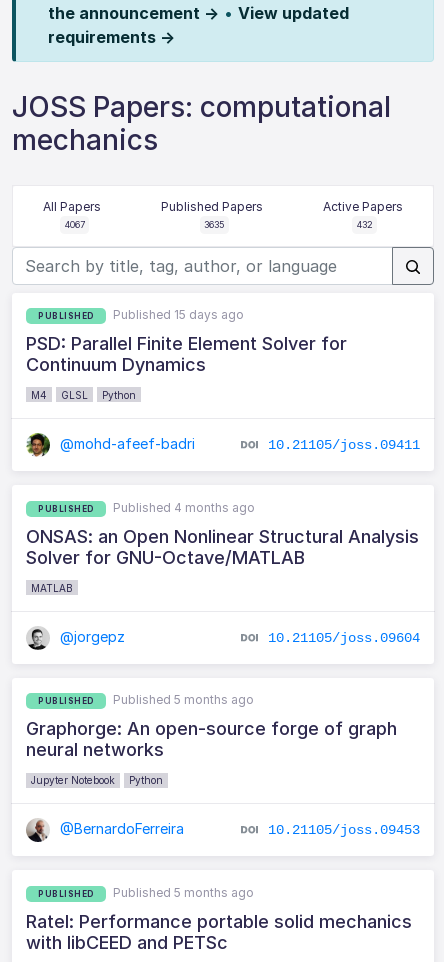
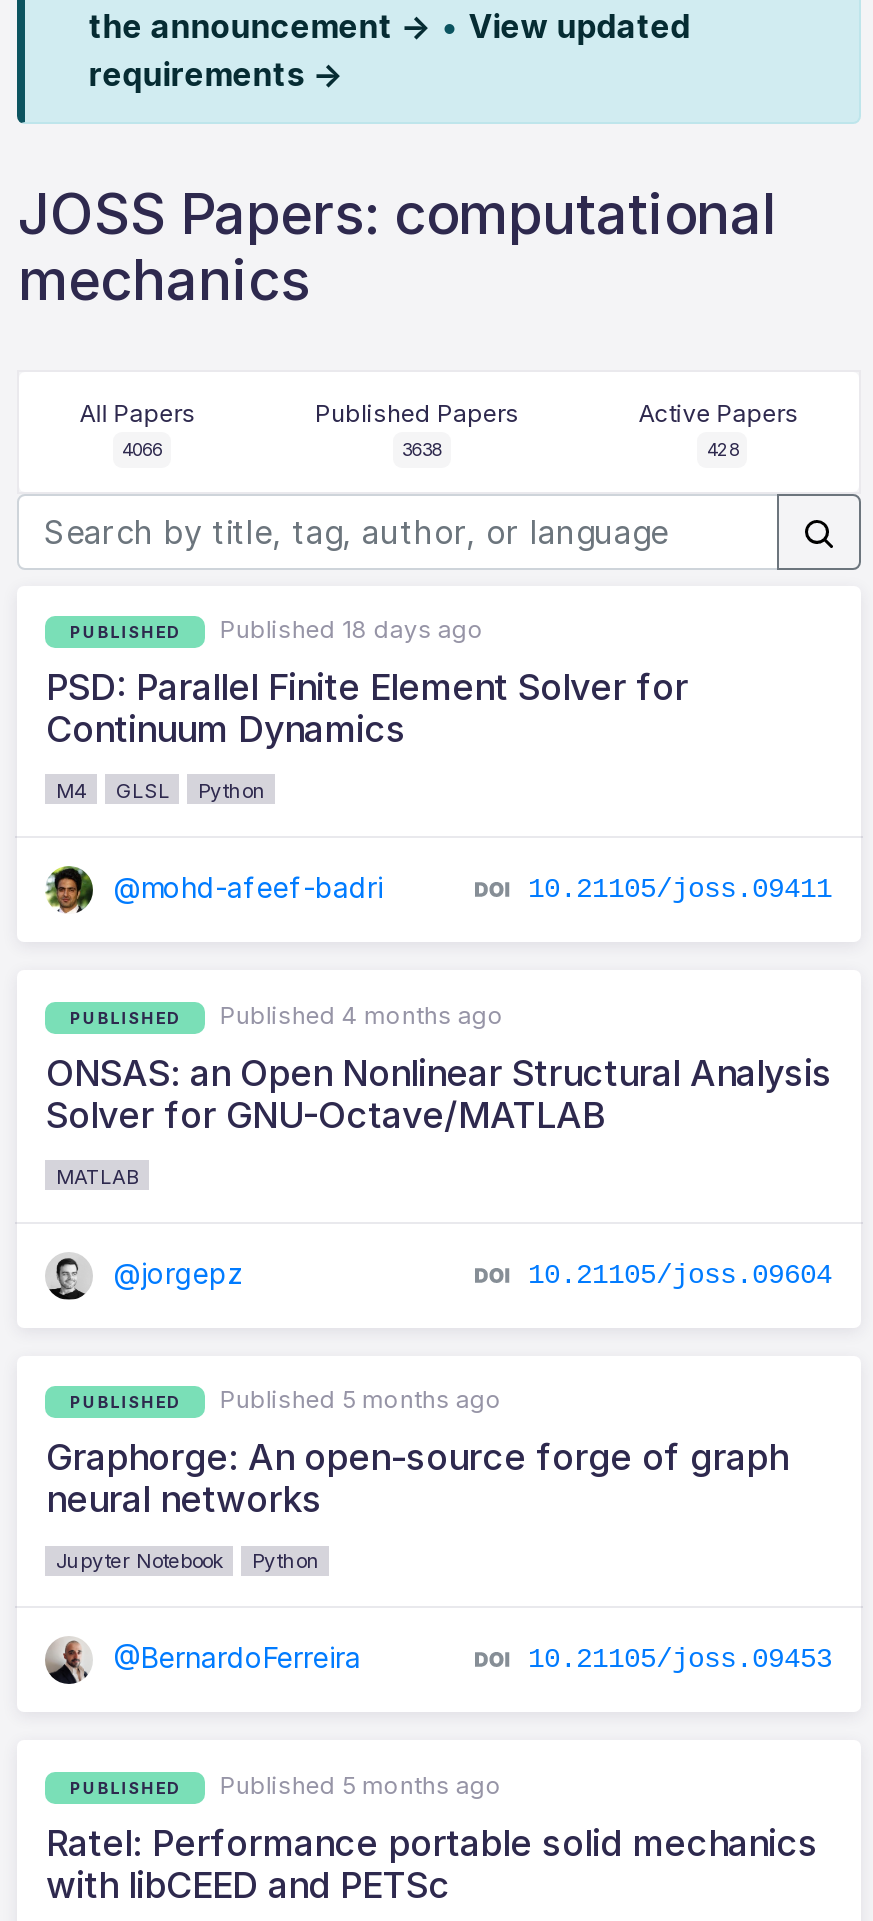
[64,219,84,230] 4067 -> [122,438,162,460] 4066
[204,219,224,230] 3635 -> [401,438,441,460] 3638
[357,219,373,230] 432 -> [707,438,739,460] 428
[113,307,244,322] Published 15 days ago -> [220,614,484,644] Published 18 days ago

